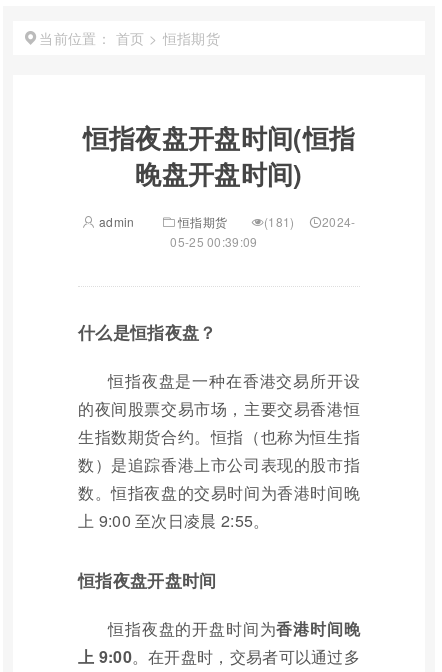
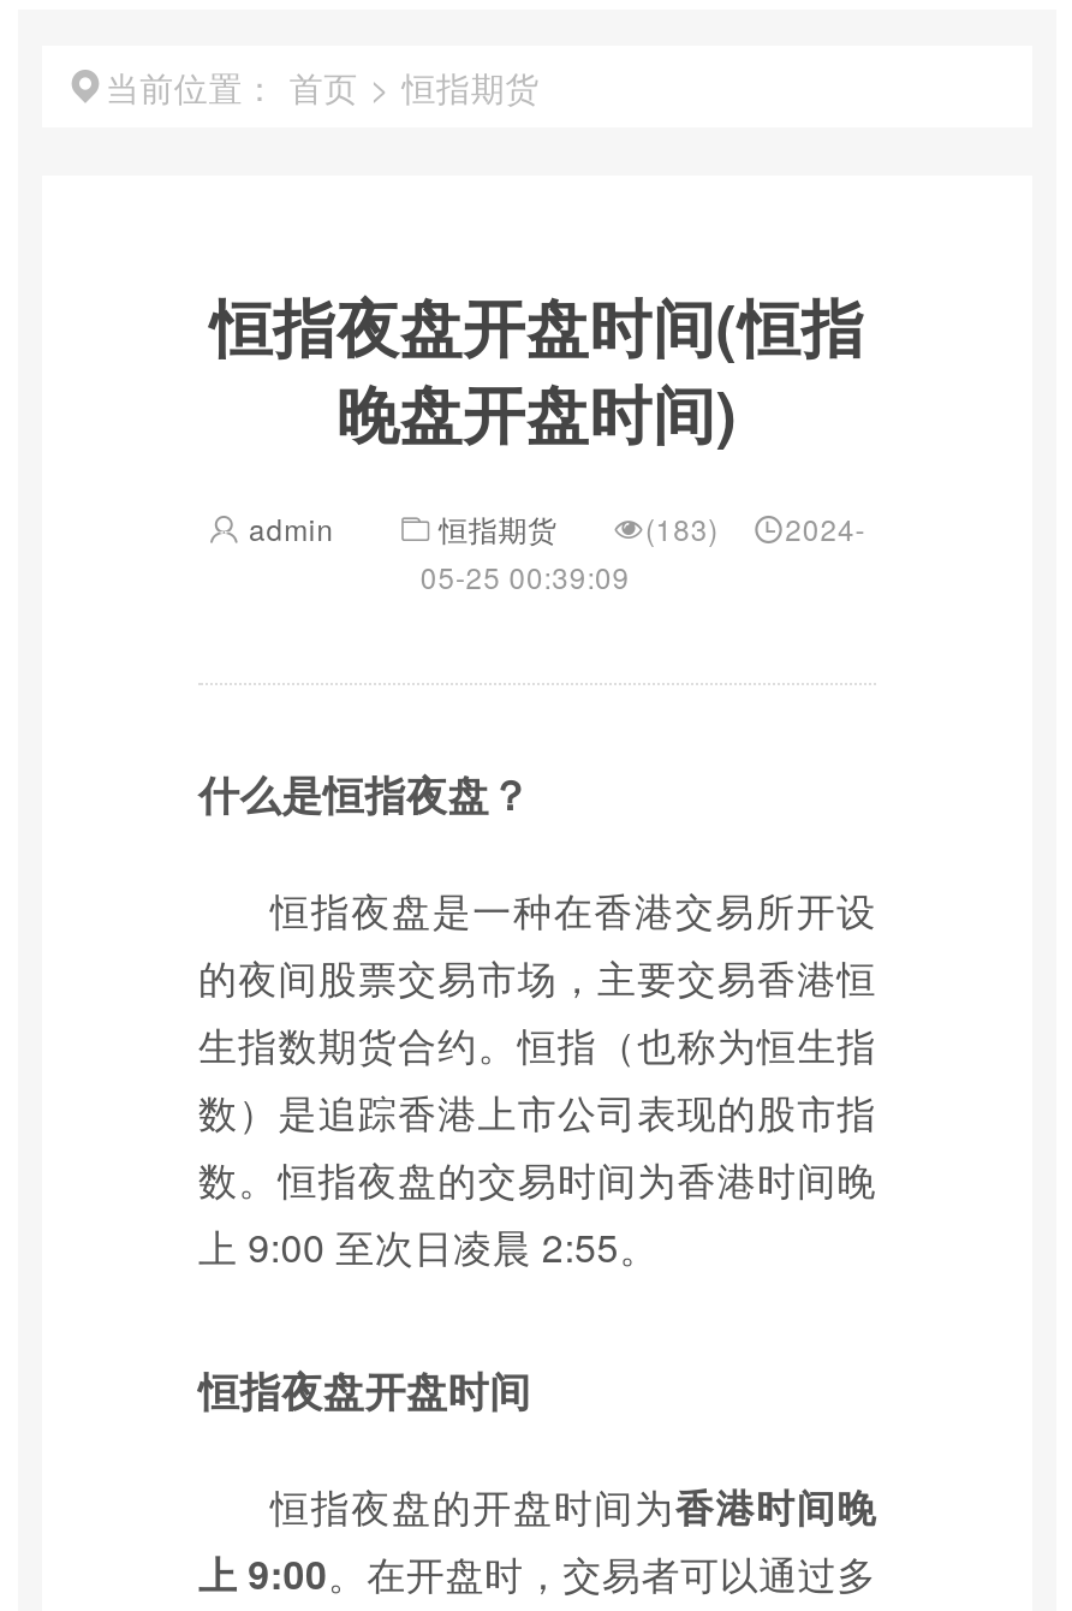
[264,213,356,230] (181) 2024- -> [645,507,866,548] (183) 2024-

